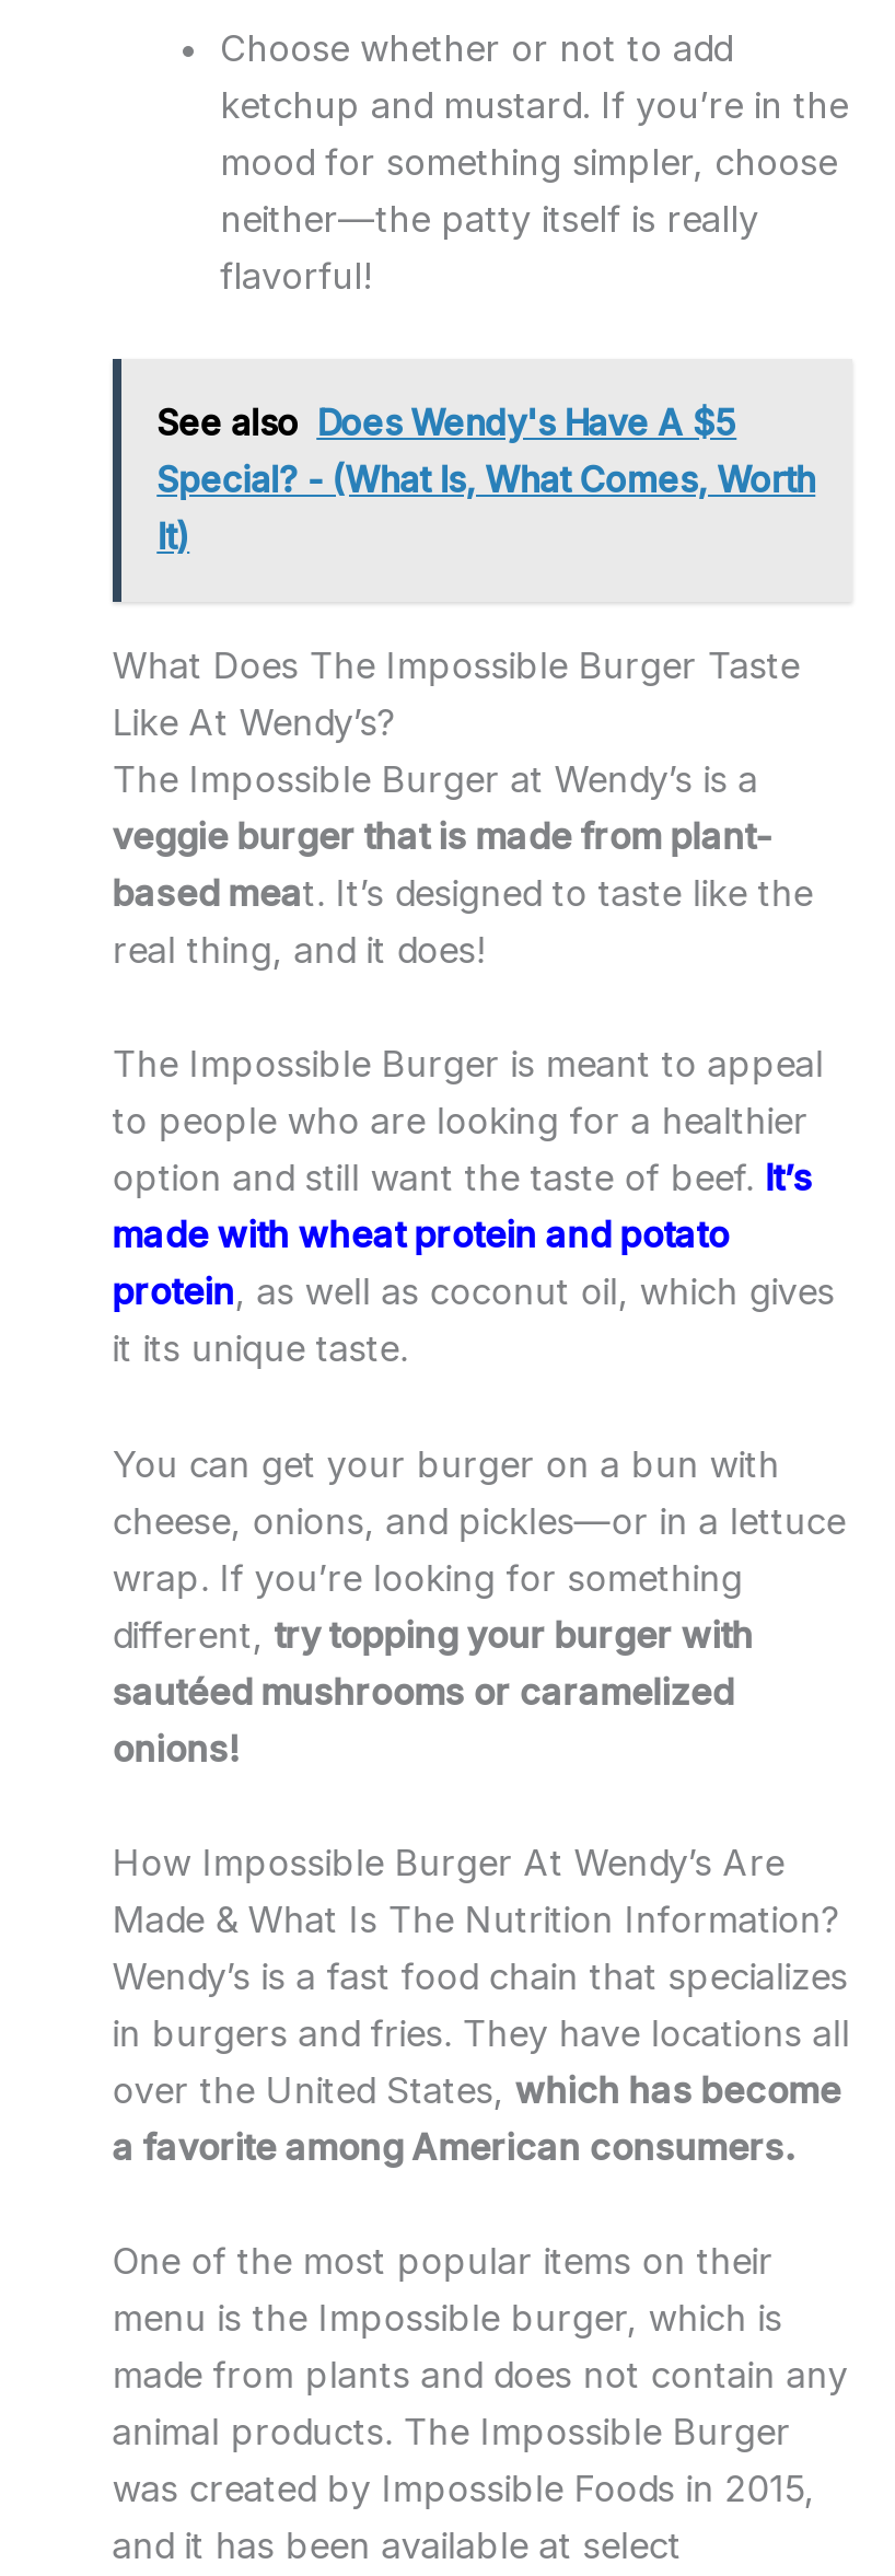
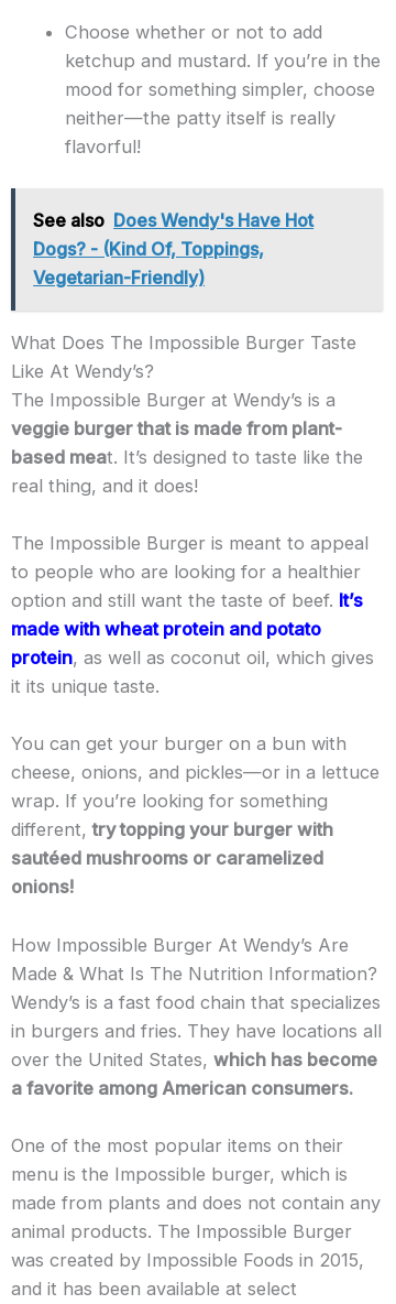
[157,401,815,558] See also Does Wendy's Have A $5 | Special? - (What Is, What Comes, Worth | It) -> [33,209,314,289] See also Does Wendy's Have Hot | Dogs? - (Kind Of, Toppings, | Vegetarian-Friendly)

